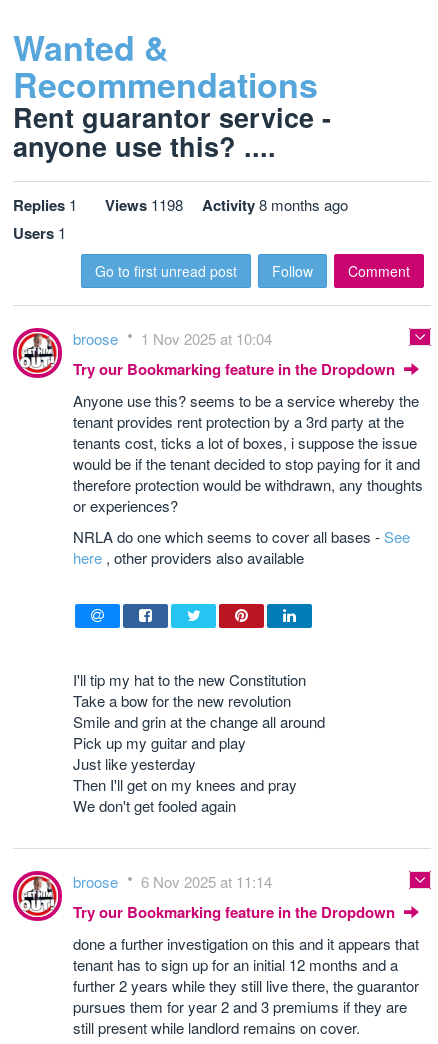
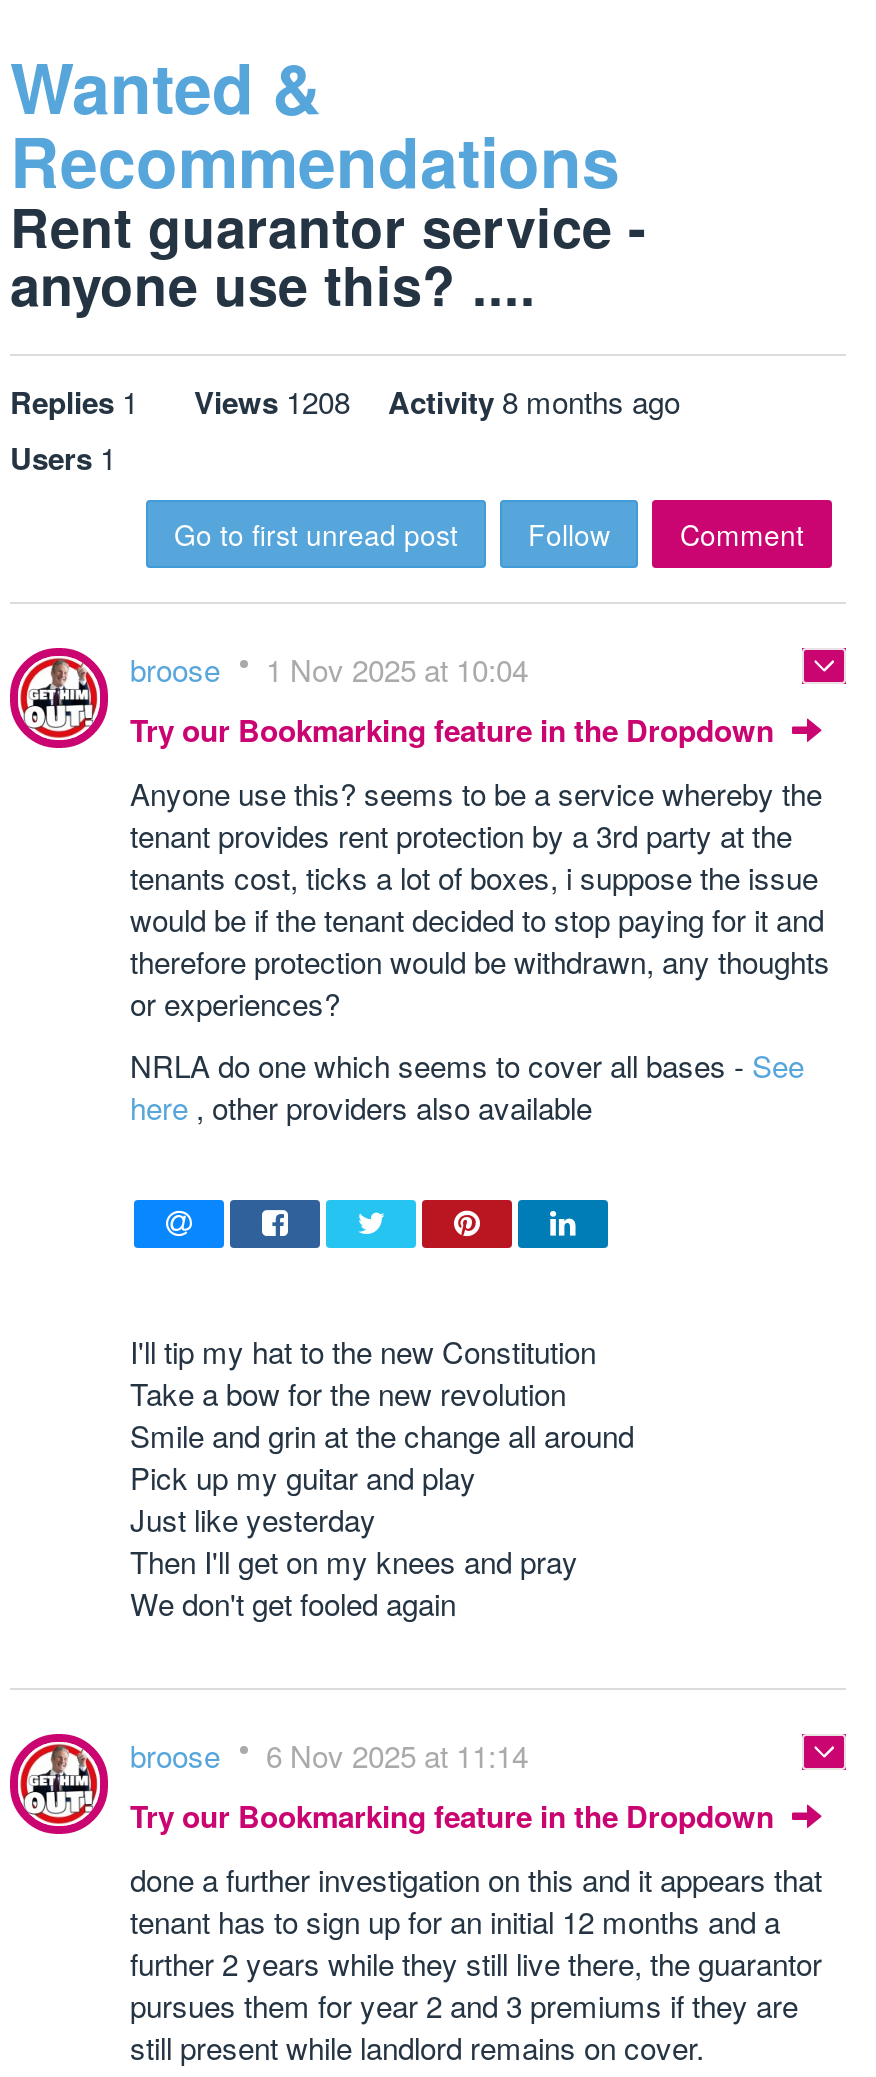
[13,194,348,216] Replies 1 Views 1198 Activity 8 months ago -> [10,380,680,424] Replies 1 Views 1208 Activity 8 months ago

